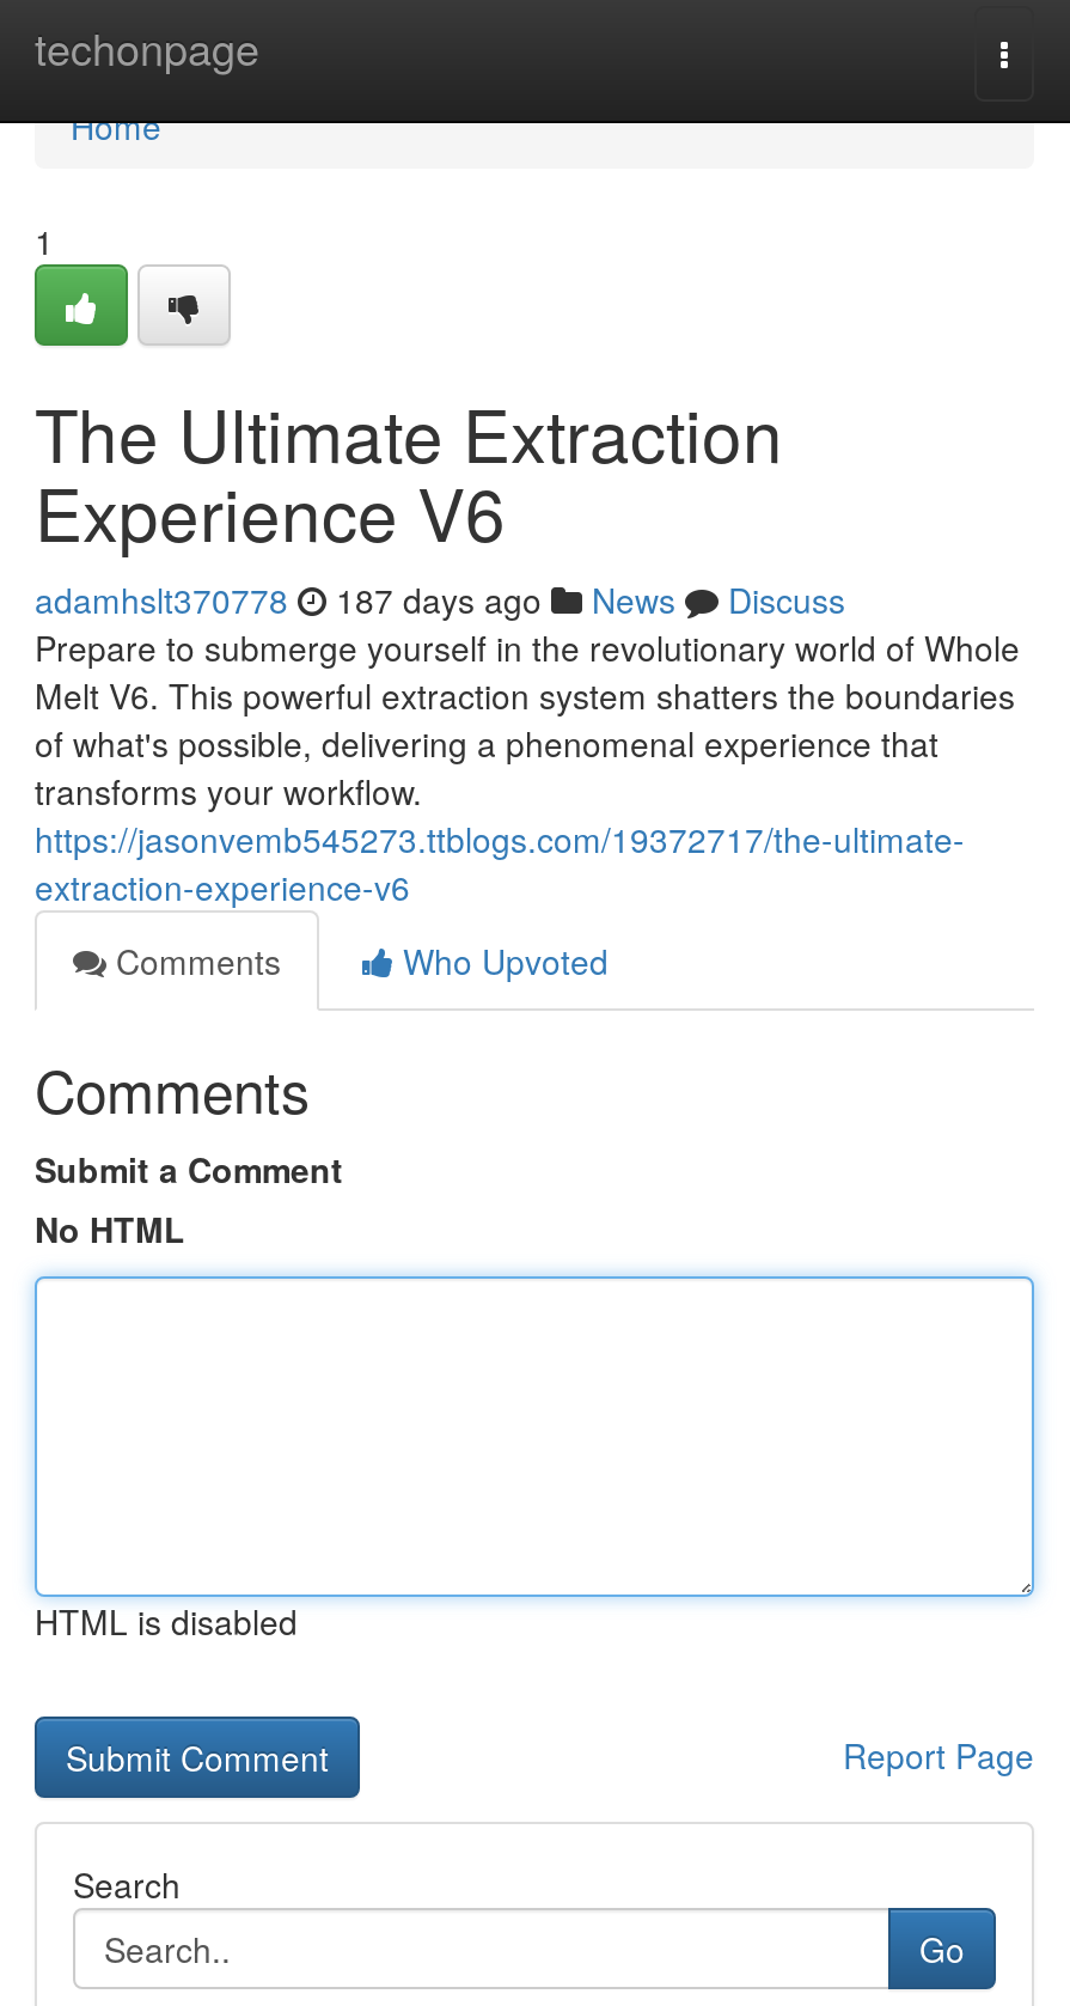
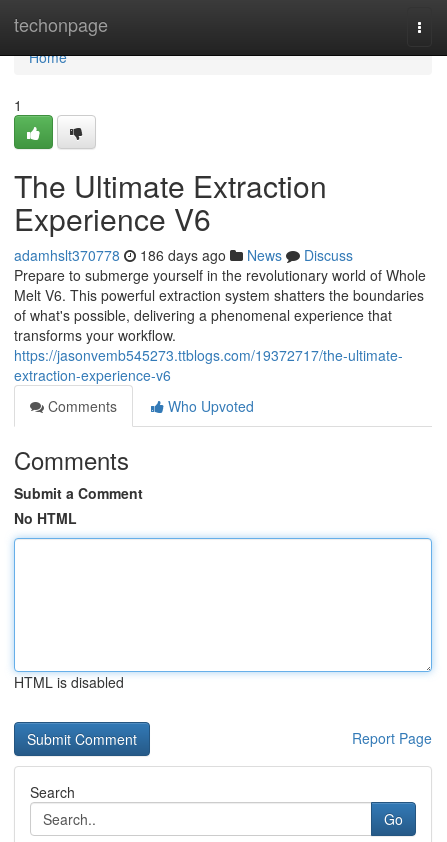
[35,575,845,623] adamhslt370778 187 days ago News Discuss -> [14,245,353,265] adamhslt370778 186 days ago News Discuss

